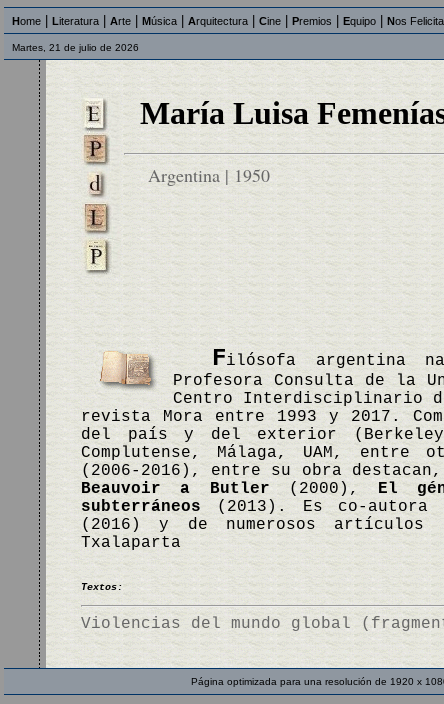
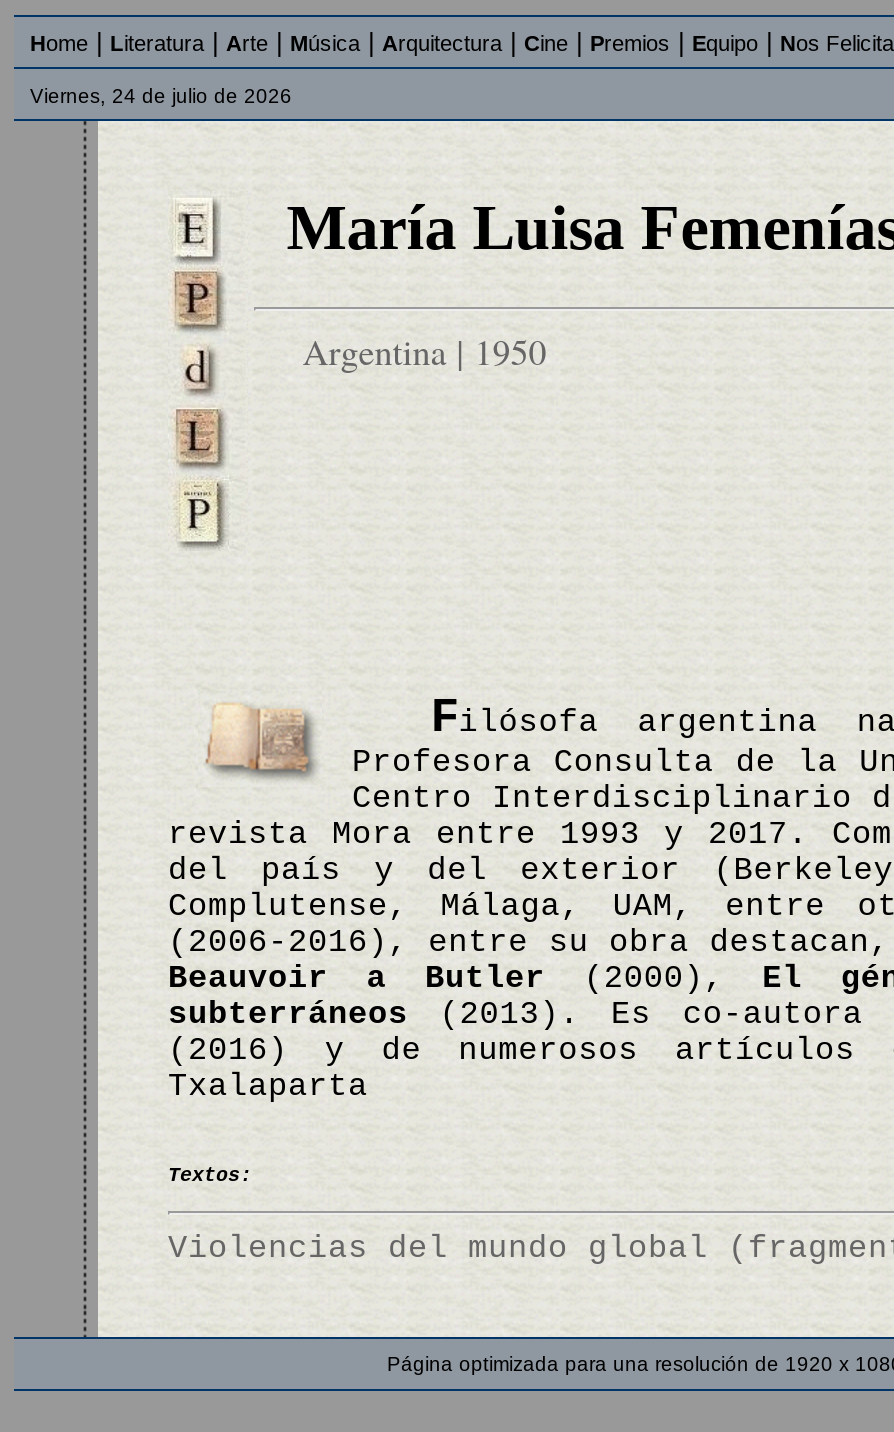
[12,42,139,53] Martes, 21 de julio de 2026 -> [30,85,292,107] Viernes, 24 de julio de 2026

